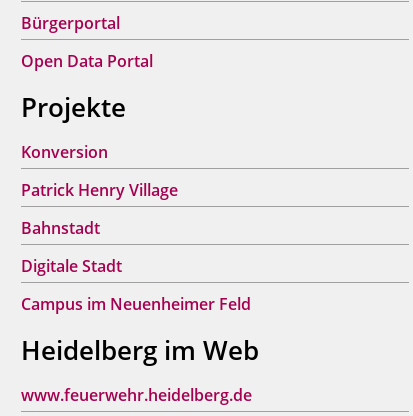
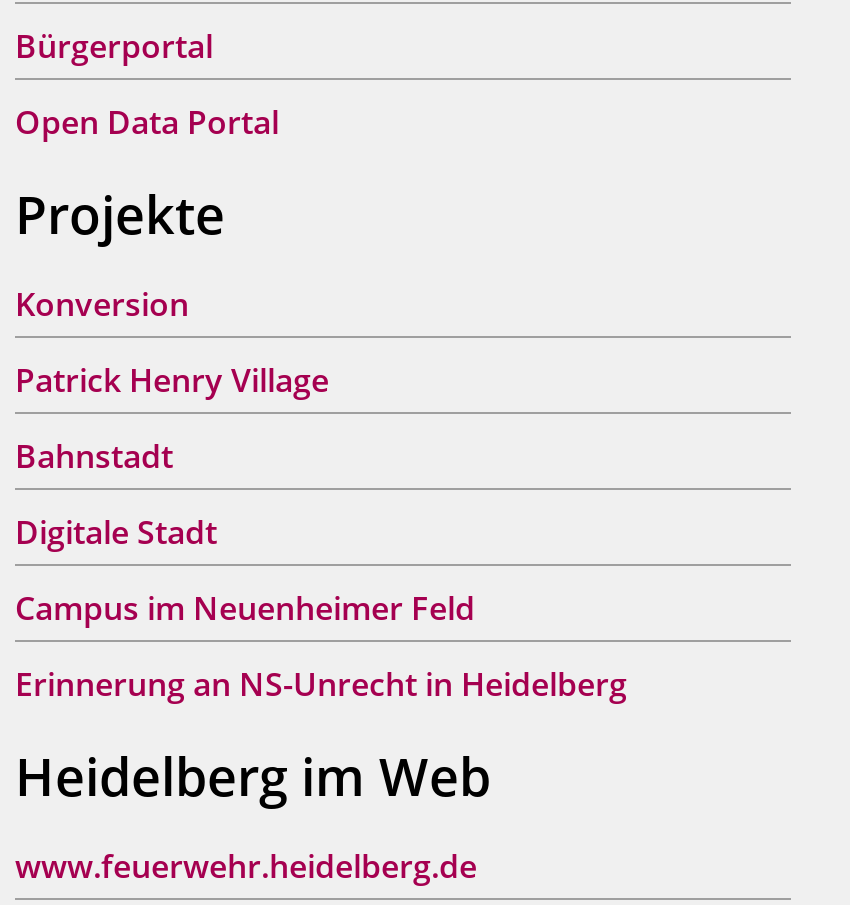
none -> [15,663,627,707] Erinnerung an NS-Unrecht in Heidelberg

